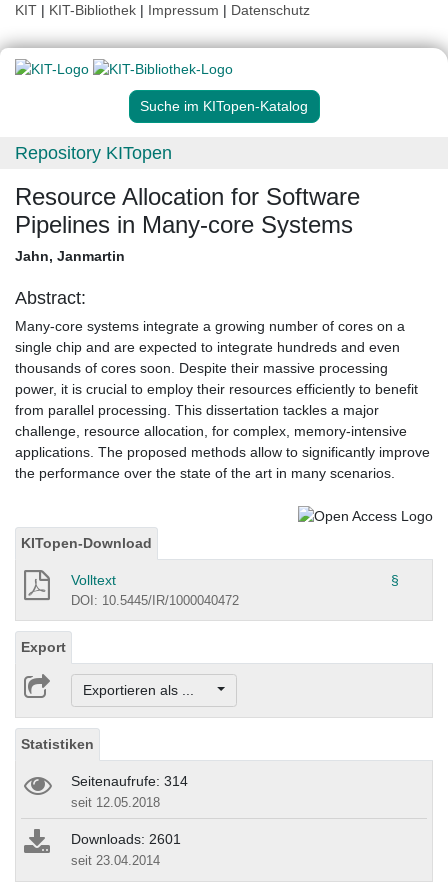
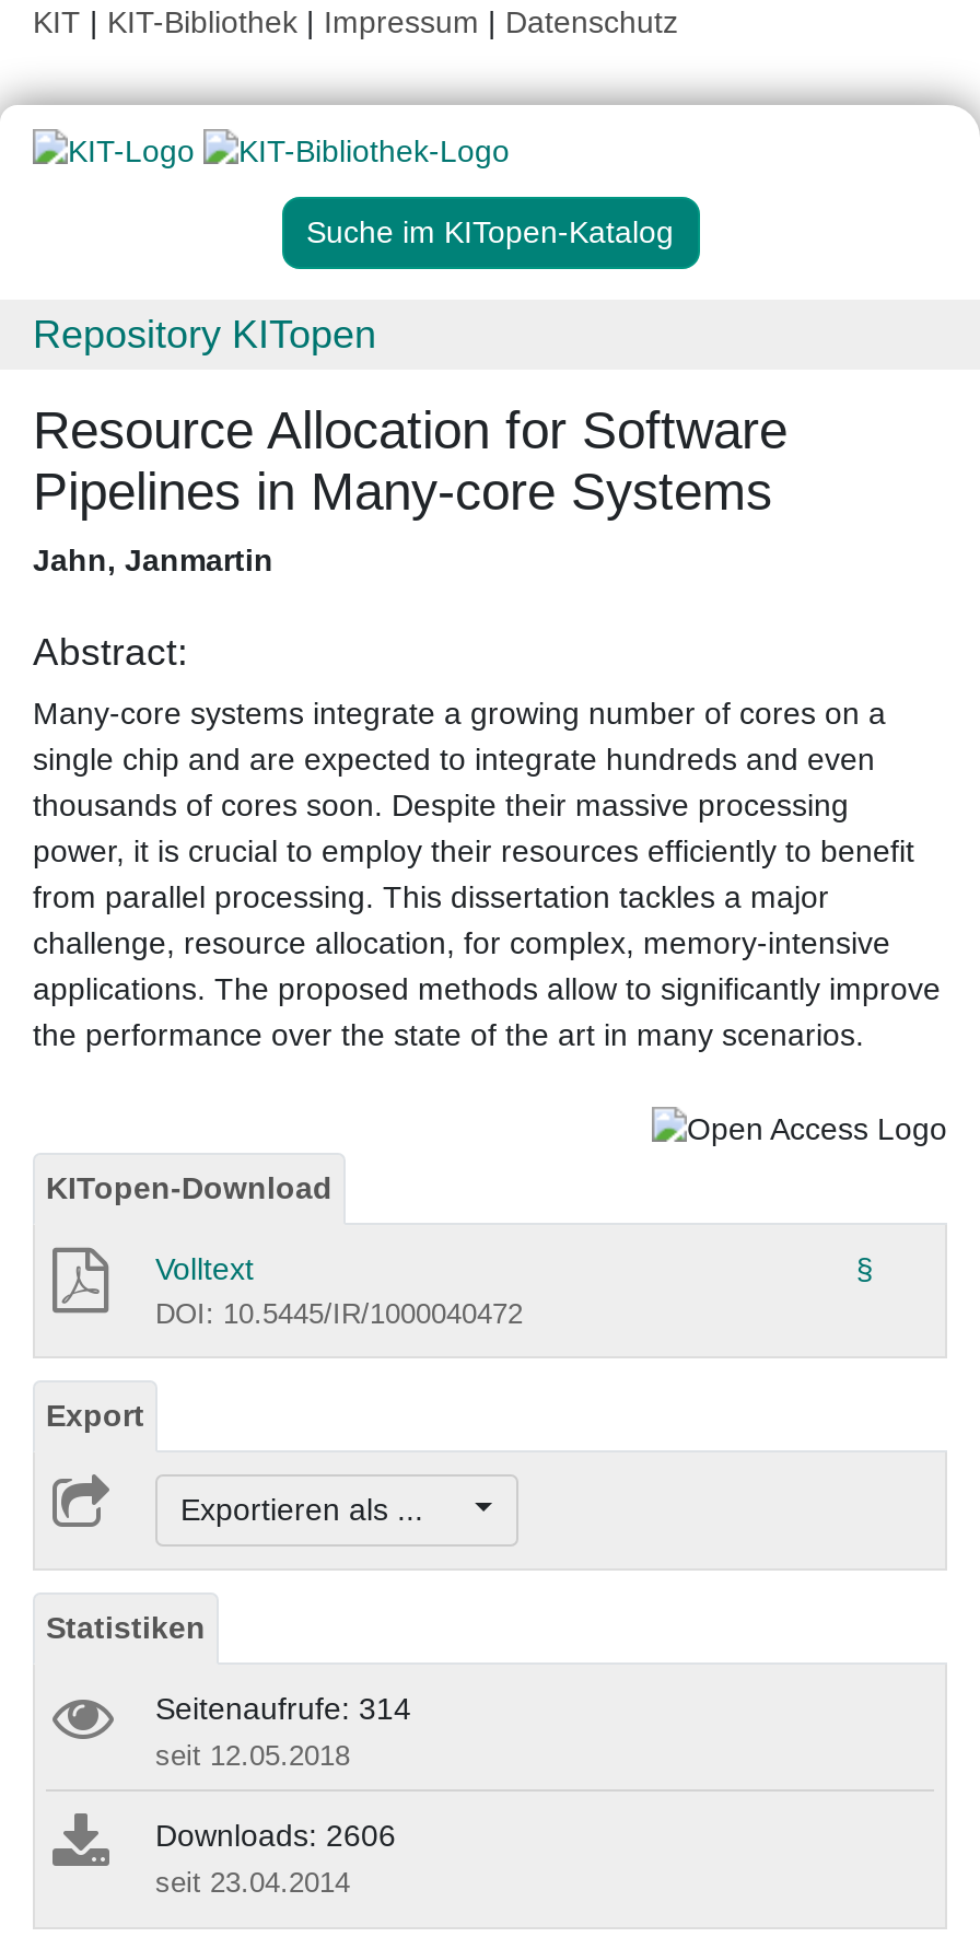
[71,831,181,847] Downloads: 2601 -> [155,1818,396,1853] Downloads: 2606

